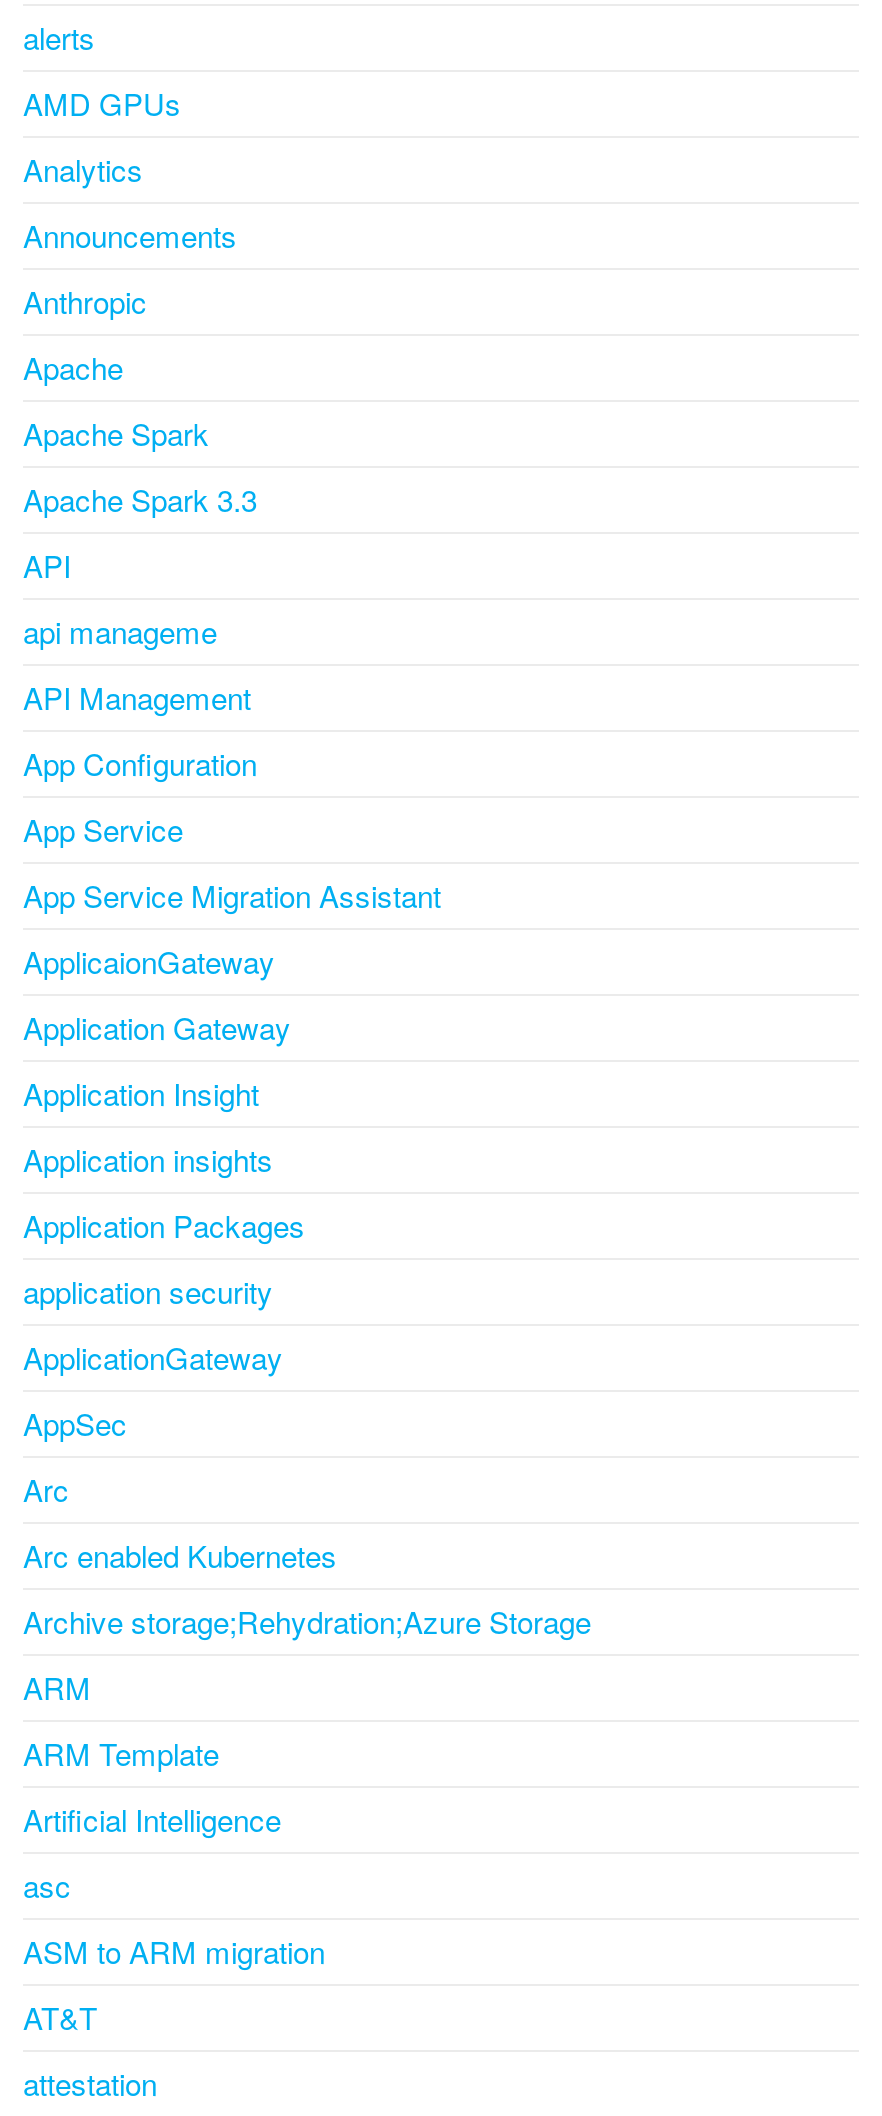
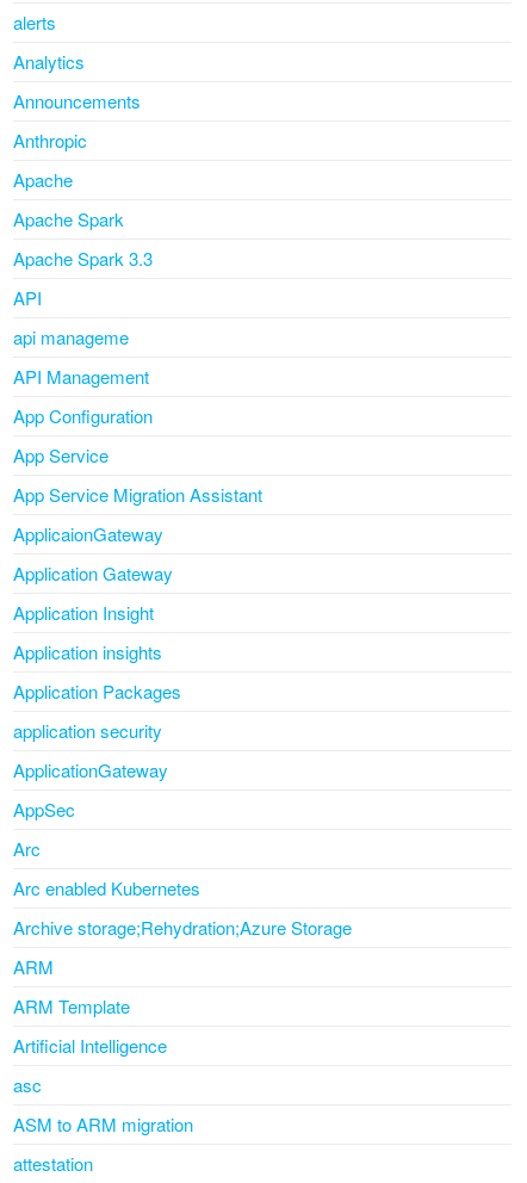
[23,82,181,124] AMD GPUs -> none
[23,1996,97,2038] AT&T -> none

